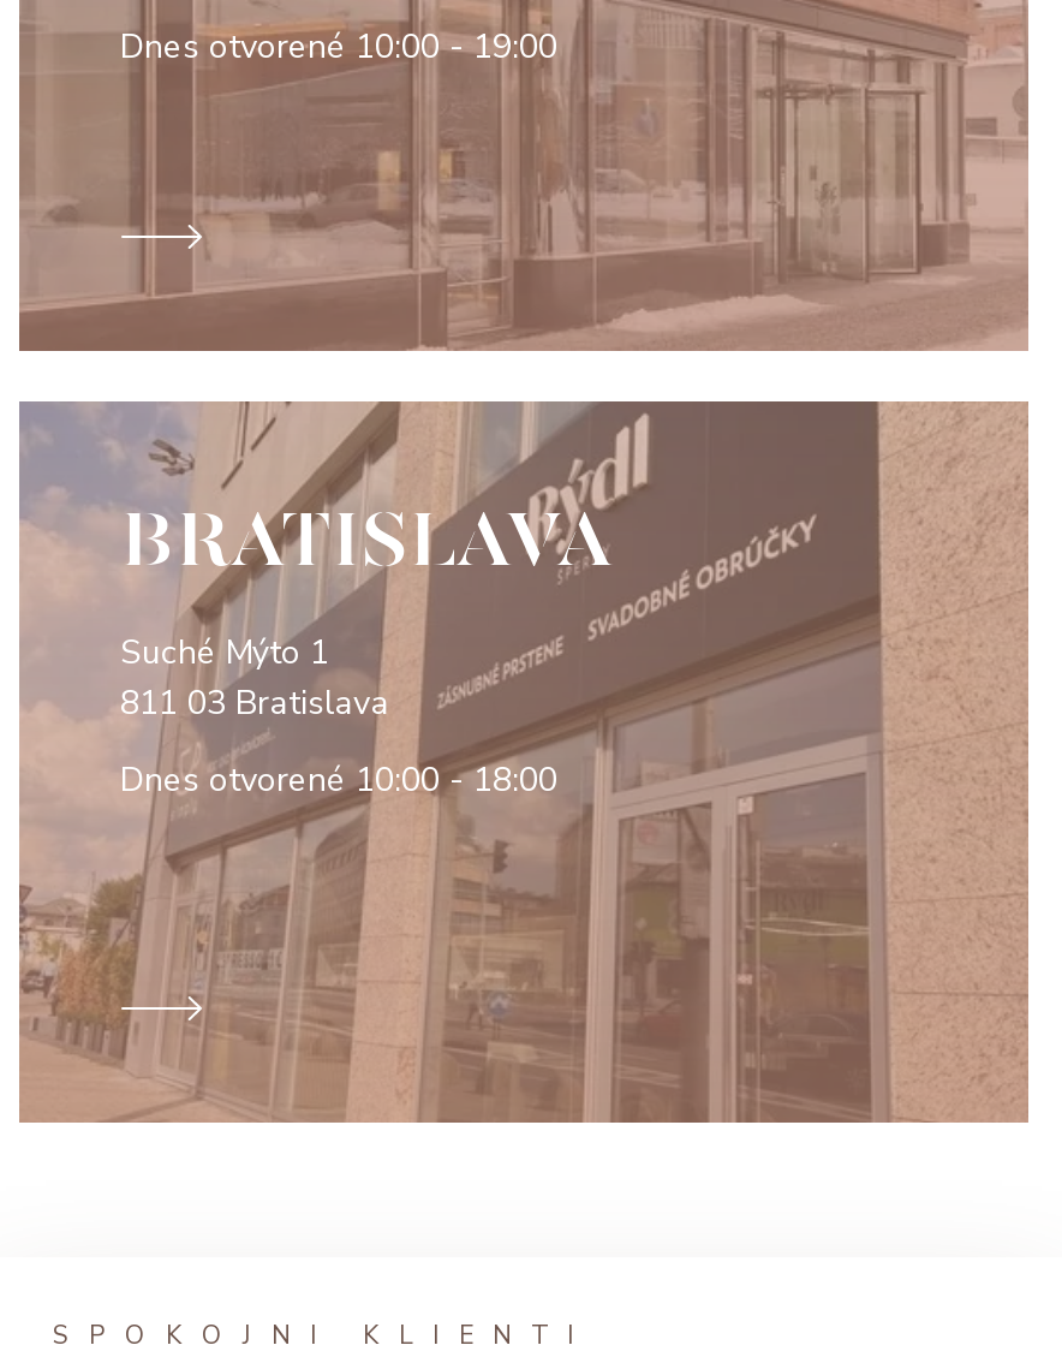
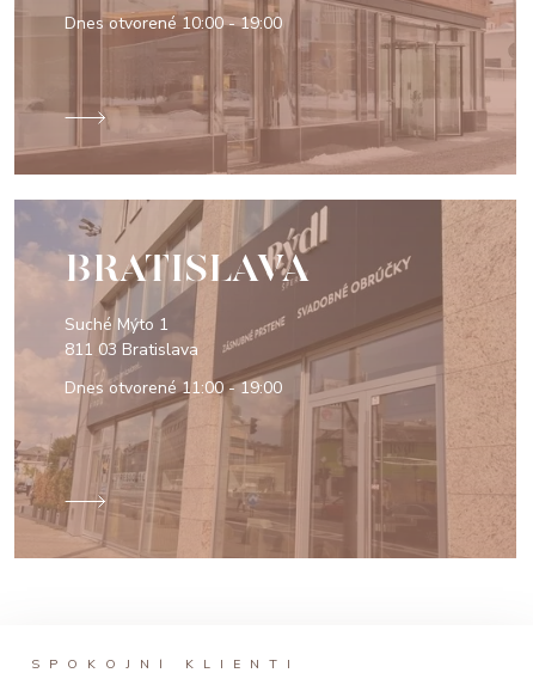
[120,757,557,802] Dnes otvorené 10:00 - 18:00 -> [65,376,282,399] Dnes otvorené 11:00 - 19:00

